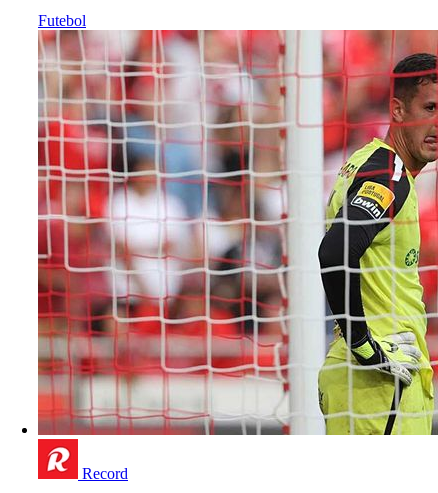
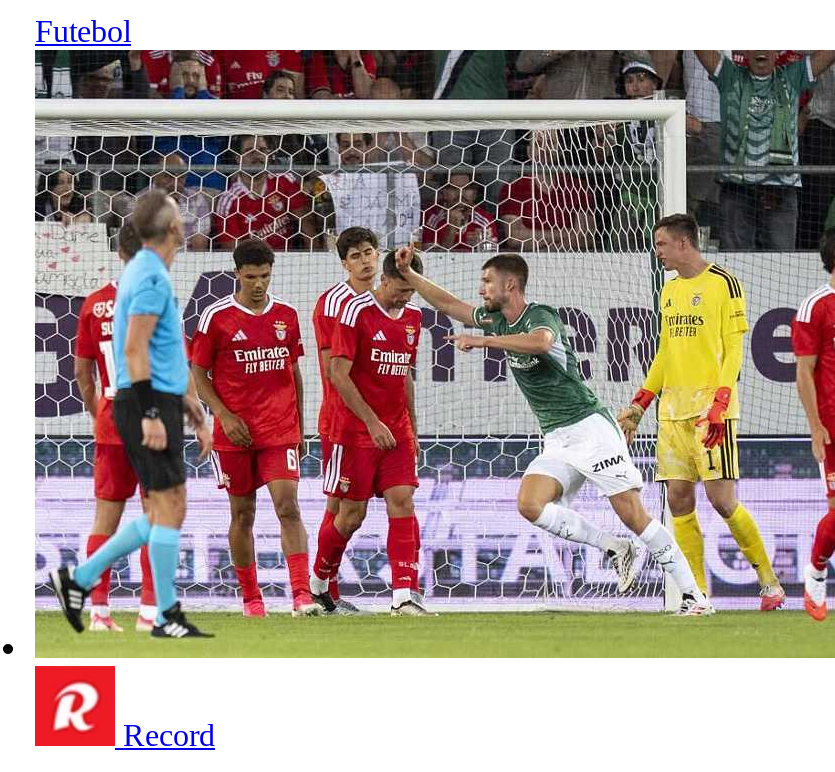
[37,29,435,436] [image] -> [33,48,829,660] [image]

